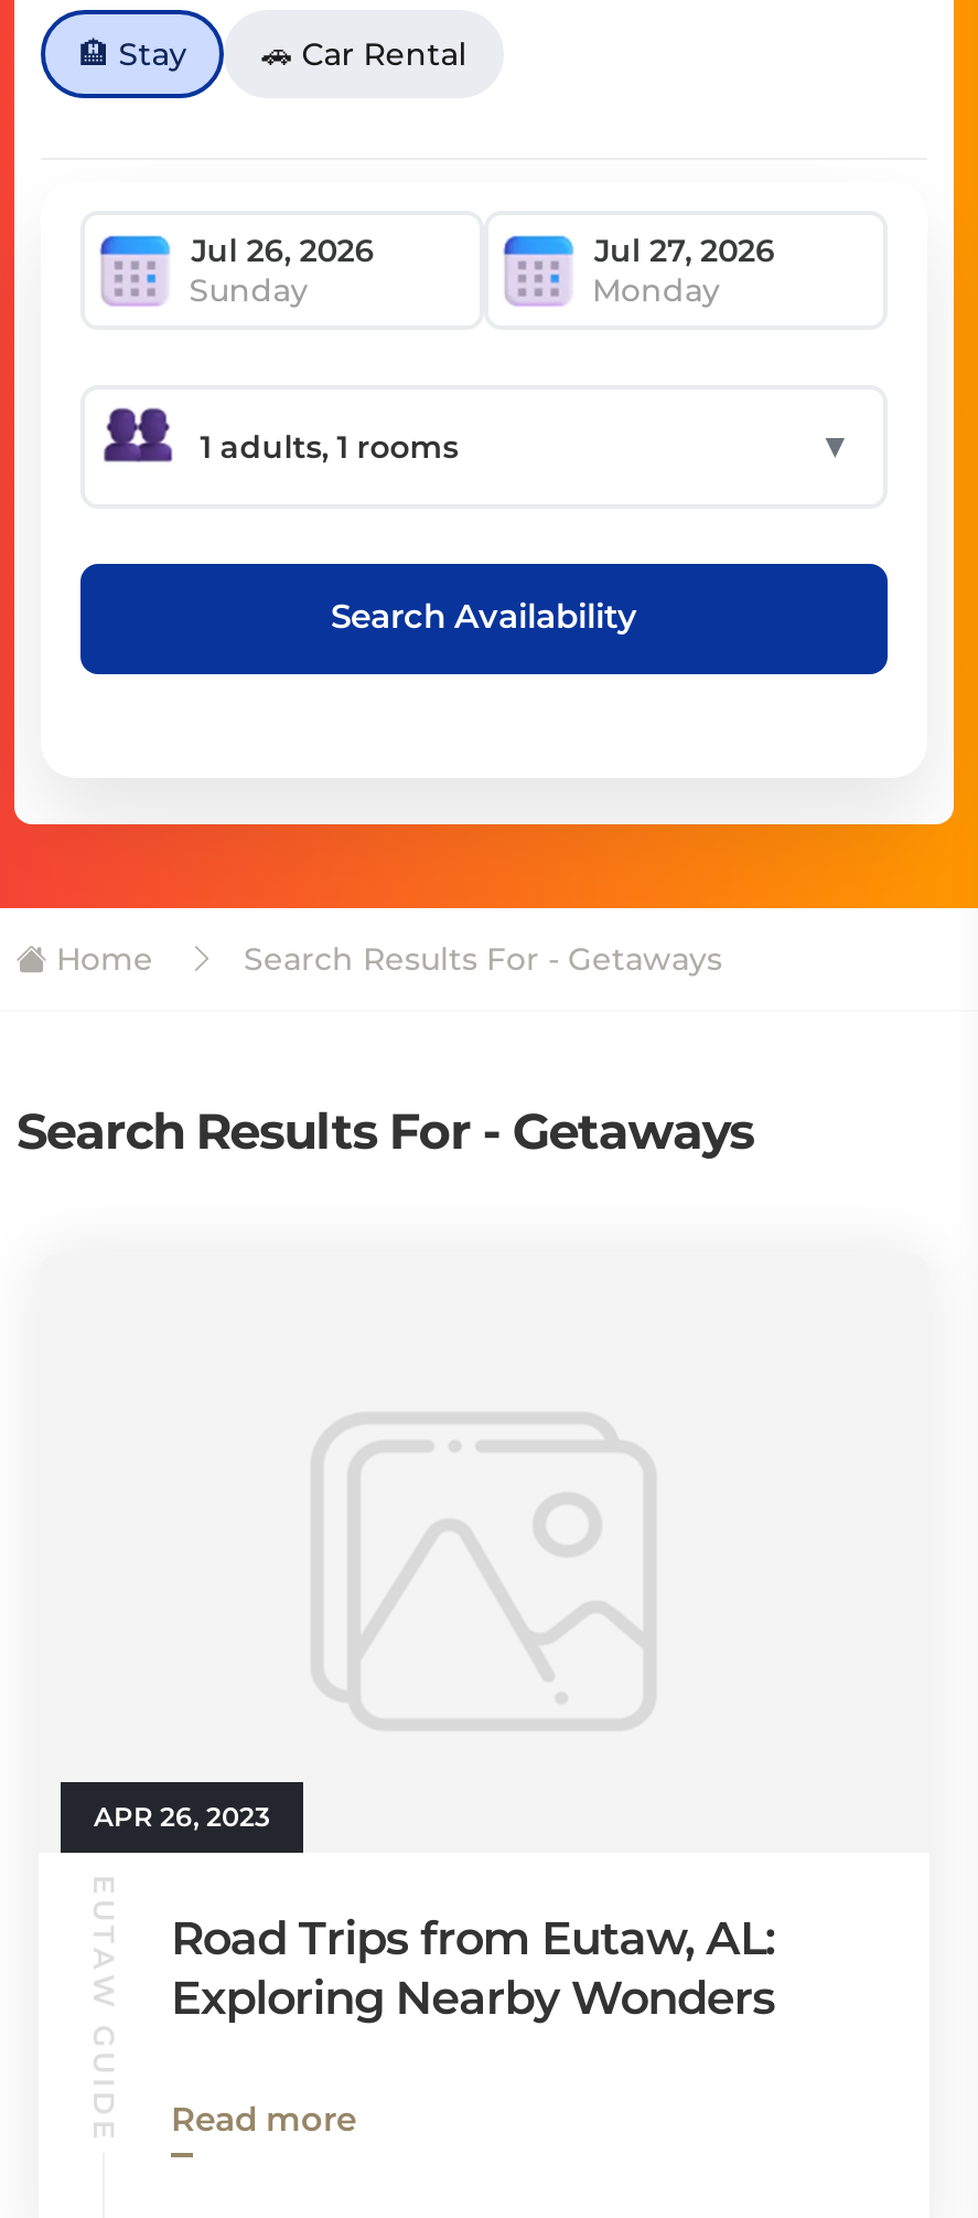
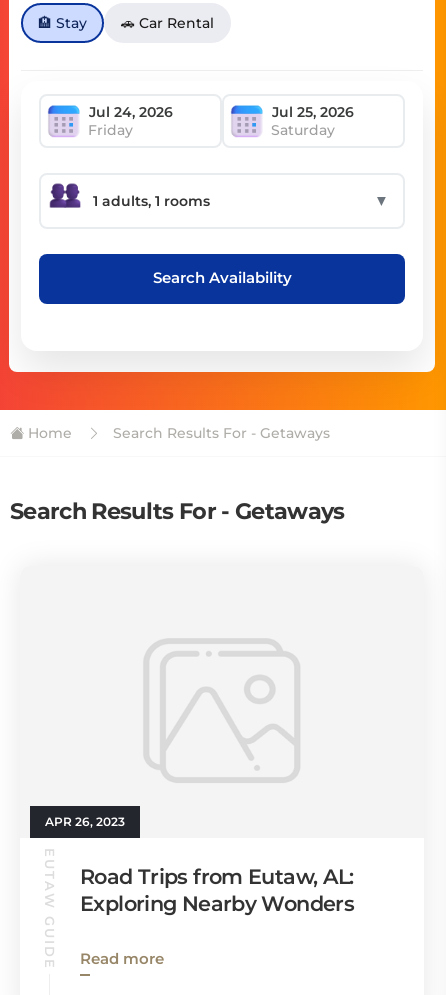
[189,269,720,309] Sunday | Monday -> [88,120,335,138] Friday | Saturday

